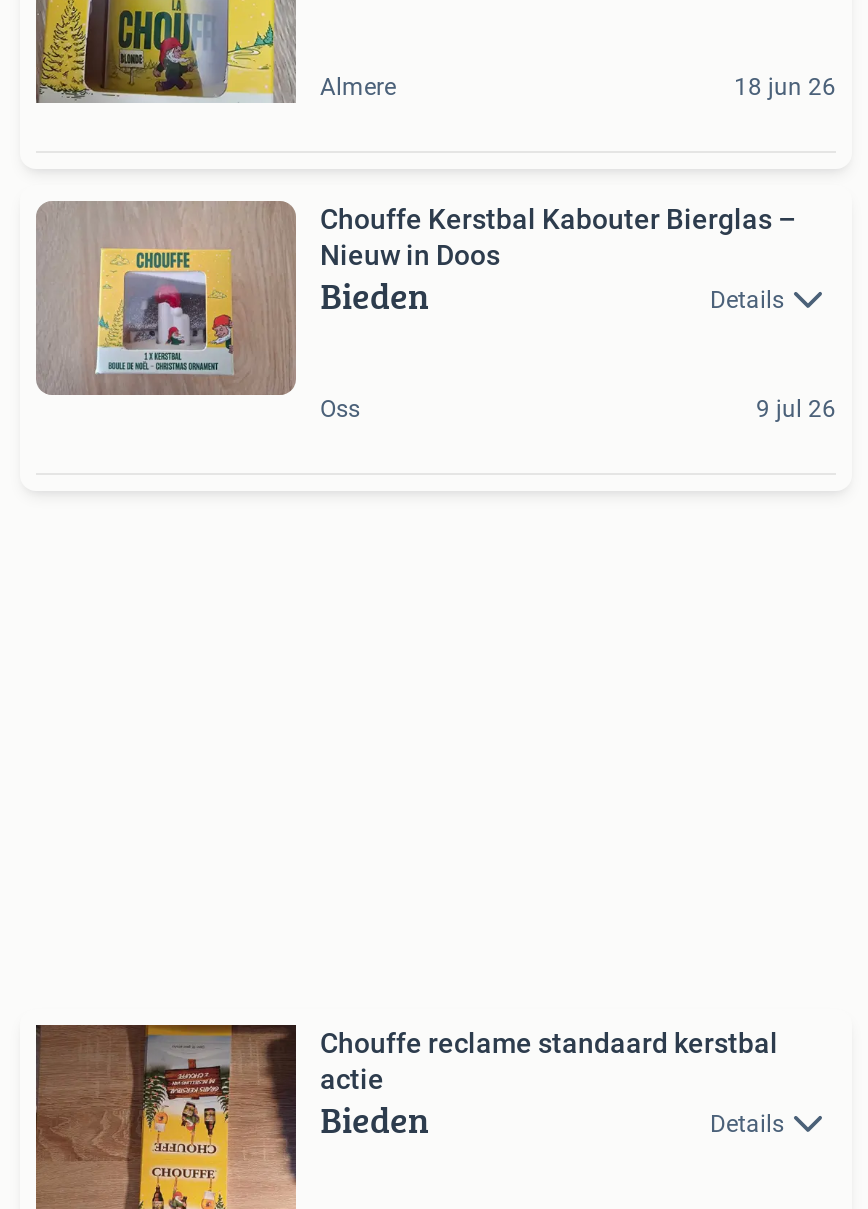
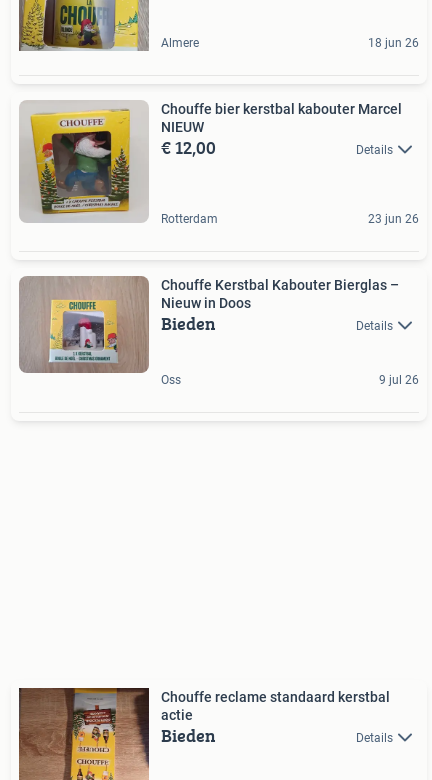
none -> [20,101,402,223] [image] | Chouffe bier kerstbal kabouter Marcel | NIEUW | € 12,00 | Details
none -> [161,212,419,226] Rotterdam | 23 jun 26

